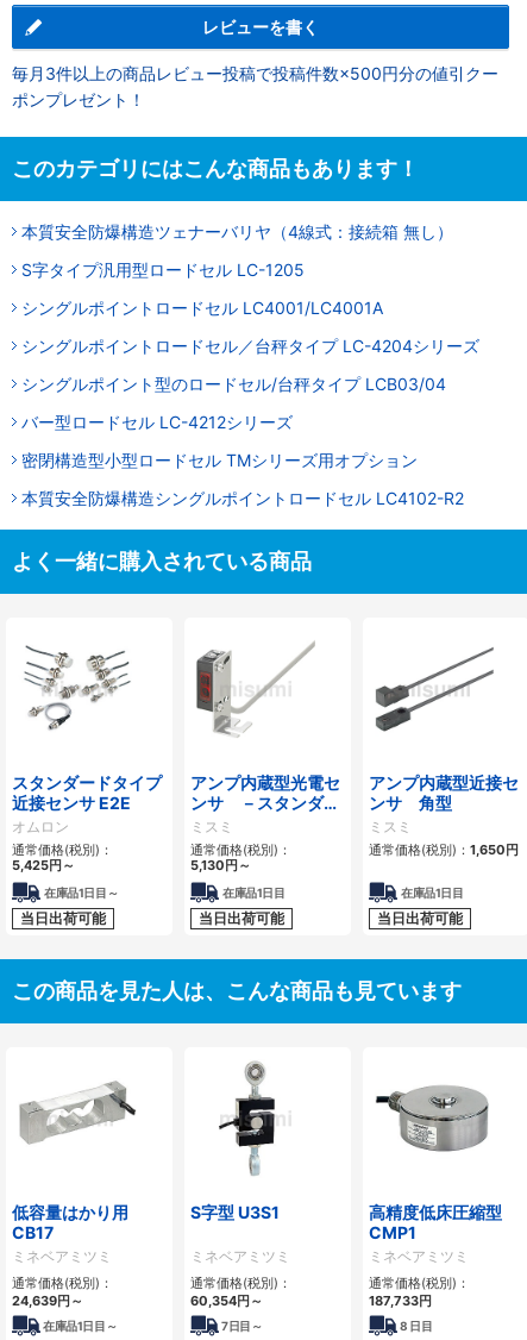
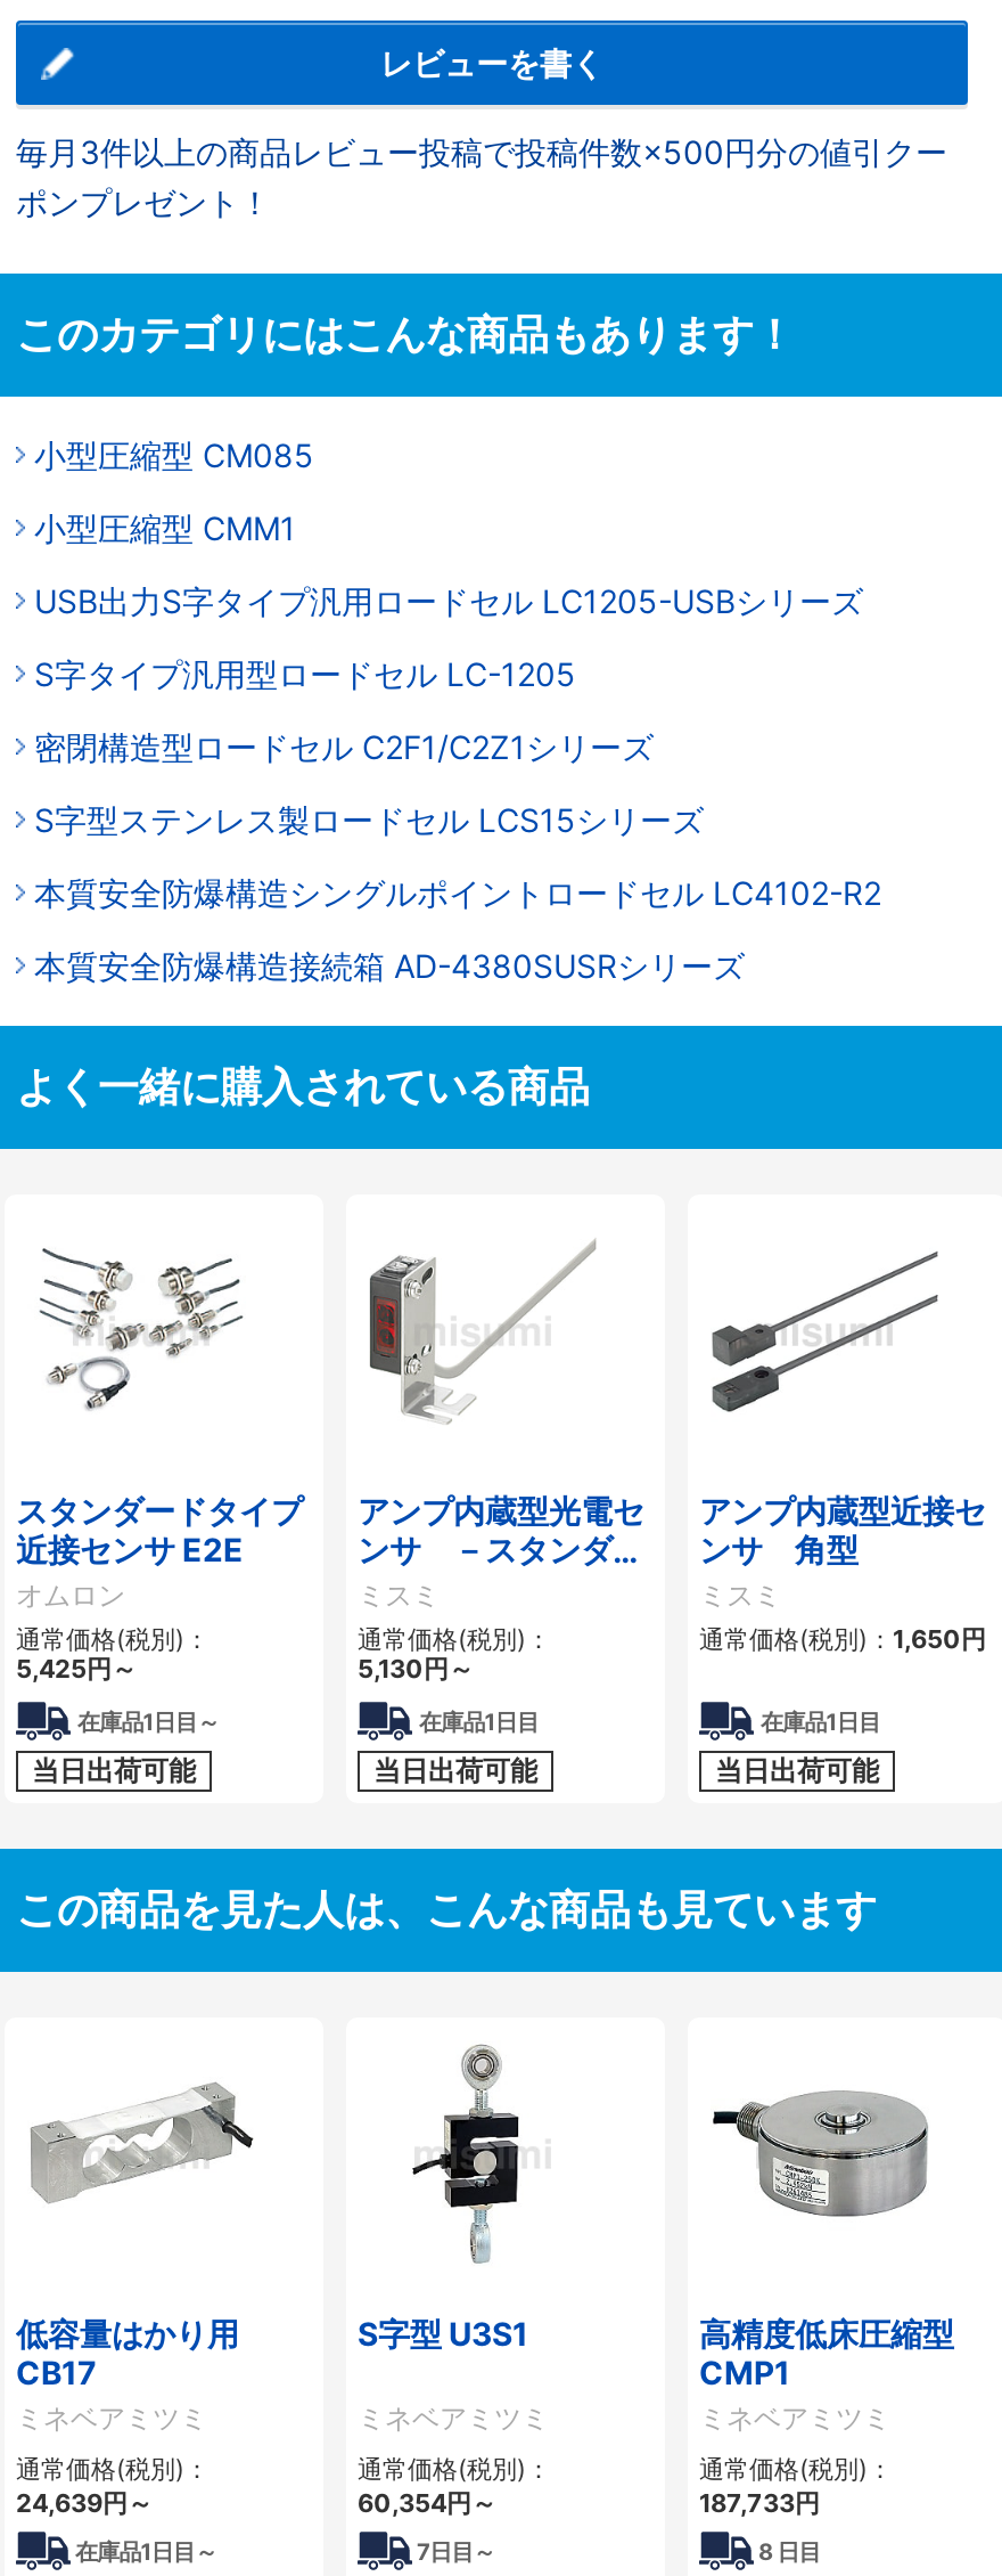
[21,222,453,242] 本質安全防爆構造ツェナーバリヤ（4線式：接続箱 無し） -> [34,436,863,621] 小型圧縮型 CM085 | 小型圧縮型 CMM1 | USB出力S字タイプ汎用ロードセル LC1205-USBシリーズ
moved [21,260,305,280] -> [34,655,576,694]: S字タイプ汎用型ロードセル LC-1205
[21,298,479,471] シングルポイントロードセル LC4001/LC4001A | シングルポイントロードセル／台秤タイプ LC-4204シリーズ | シングルポイント型のロードセル/台秤タイプ LCB03/04 | バー型ロードセル LC-4212シリーズ | 密閉構造型小型ロードセル TMシリーズ用オプション -> [34,728,704,840] 密閉構造型ロードセル C2F1/C2Z1シリーズ | S字型ステンレス製ロードセル LCS15シリーズ
moved [21,488,464,509] -> [34,874,881,913]: 本質安全防爆構造シングルポイントロードセル LC4102-R2
none -> [34,947,745,986] 本質安全防爆構造接続箱 AD-4380SUSRシリーズ

